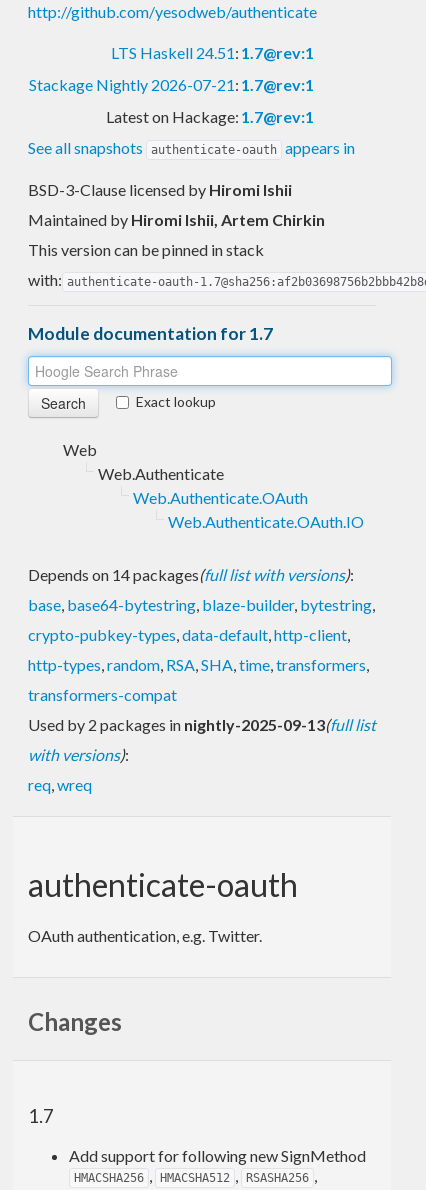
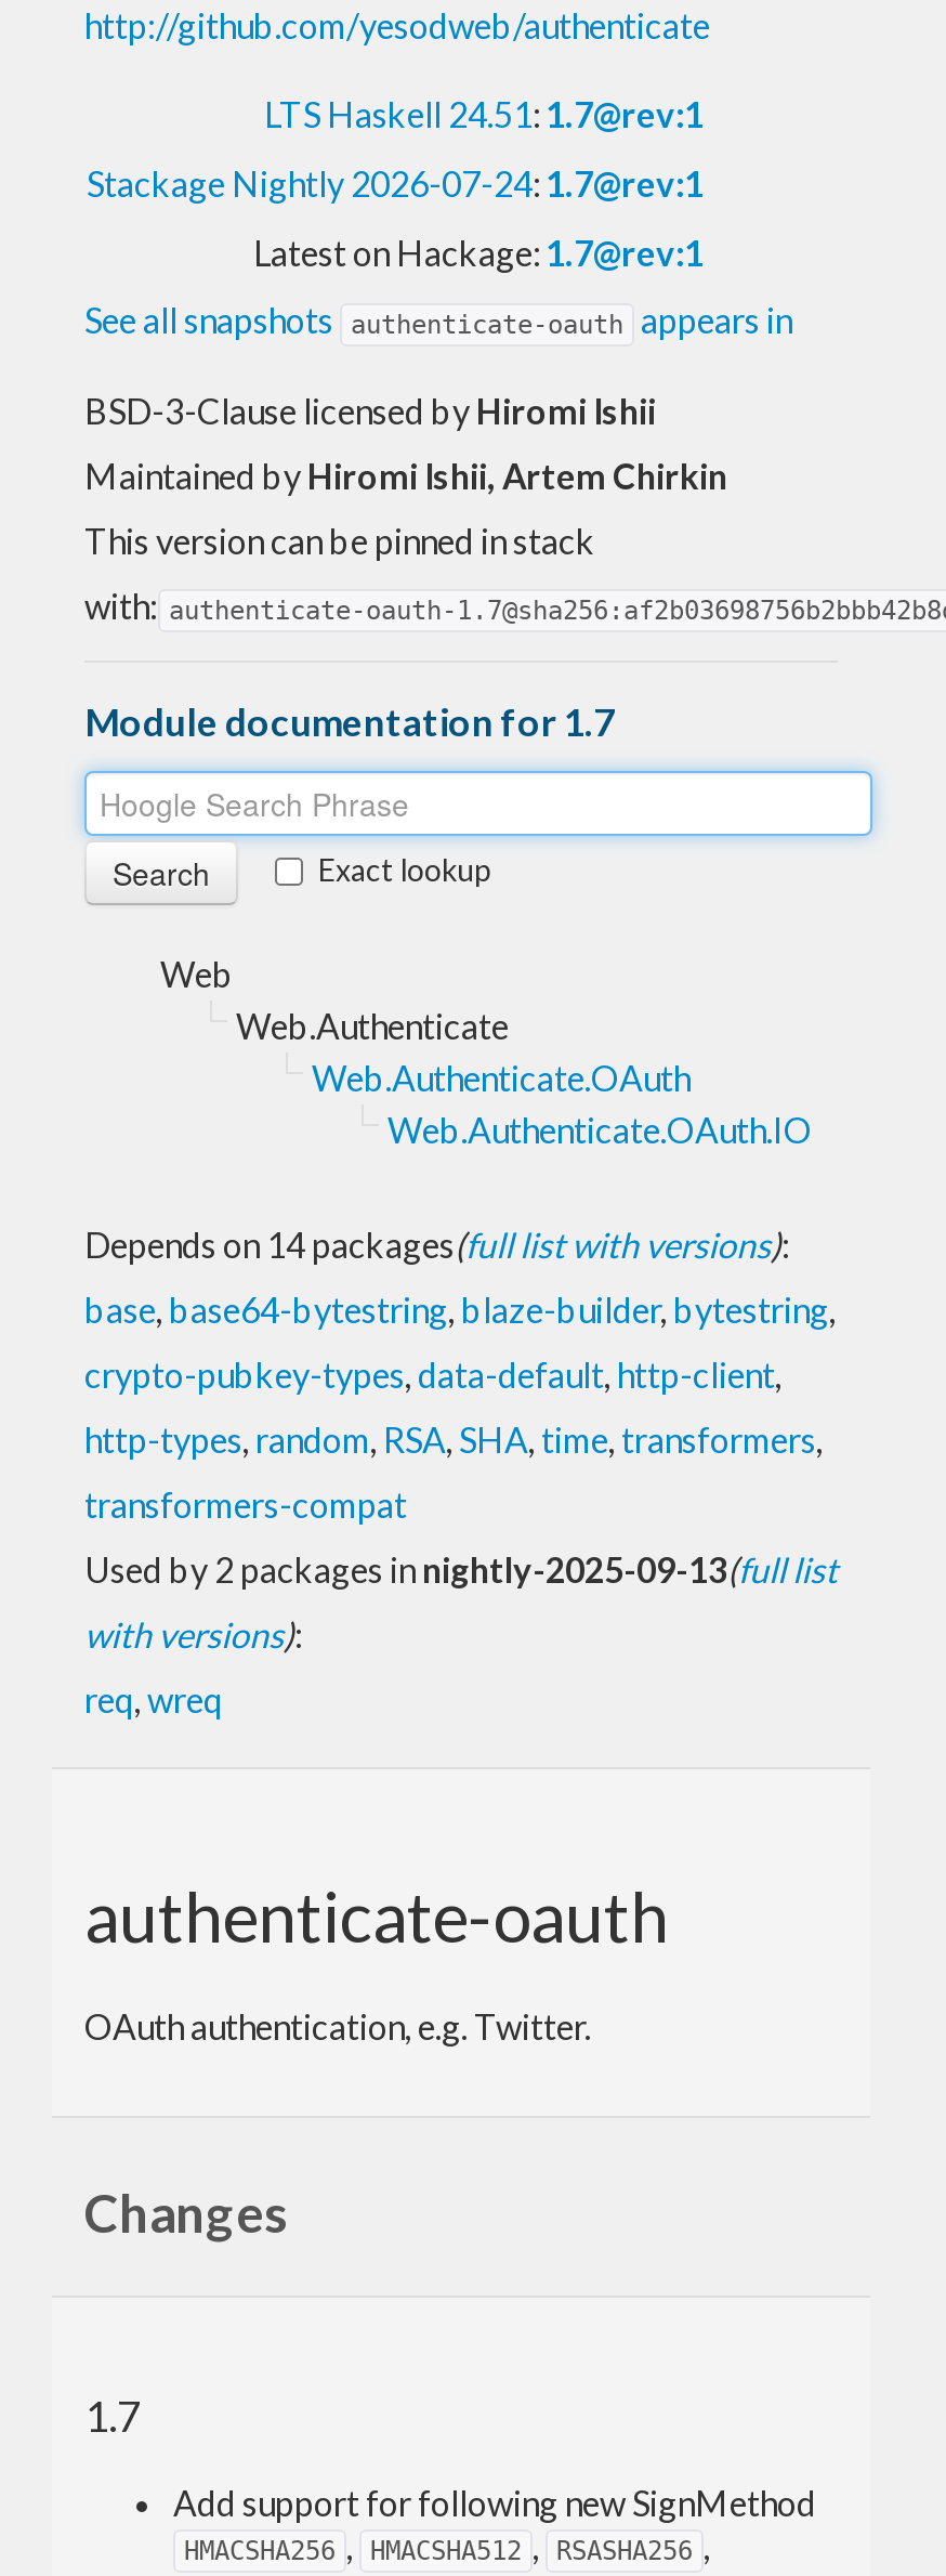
[29,75,314,94] Stackage Nightly 2026-07-21: 1.7@rev:1 -> [87,162,704,203] Stackage Nightly 2026-07-24: 1.7@rev:1

